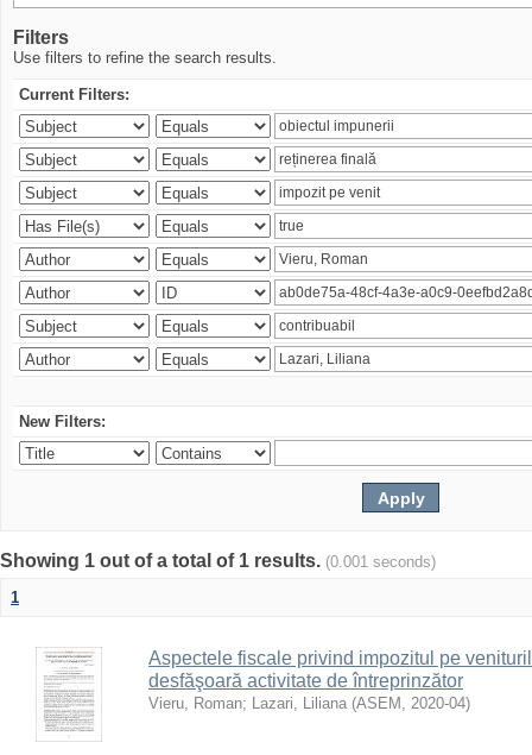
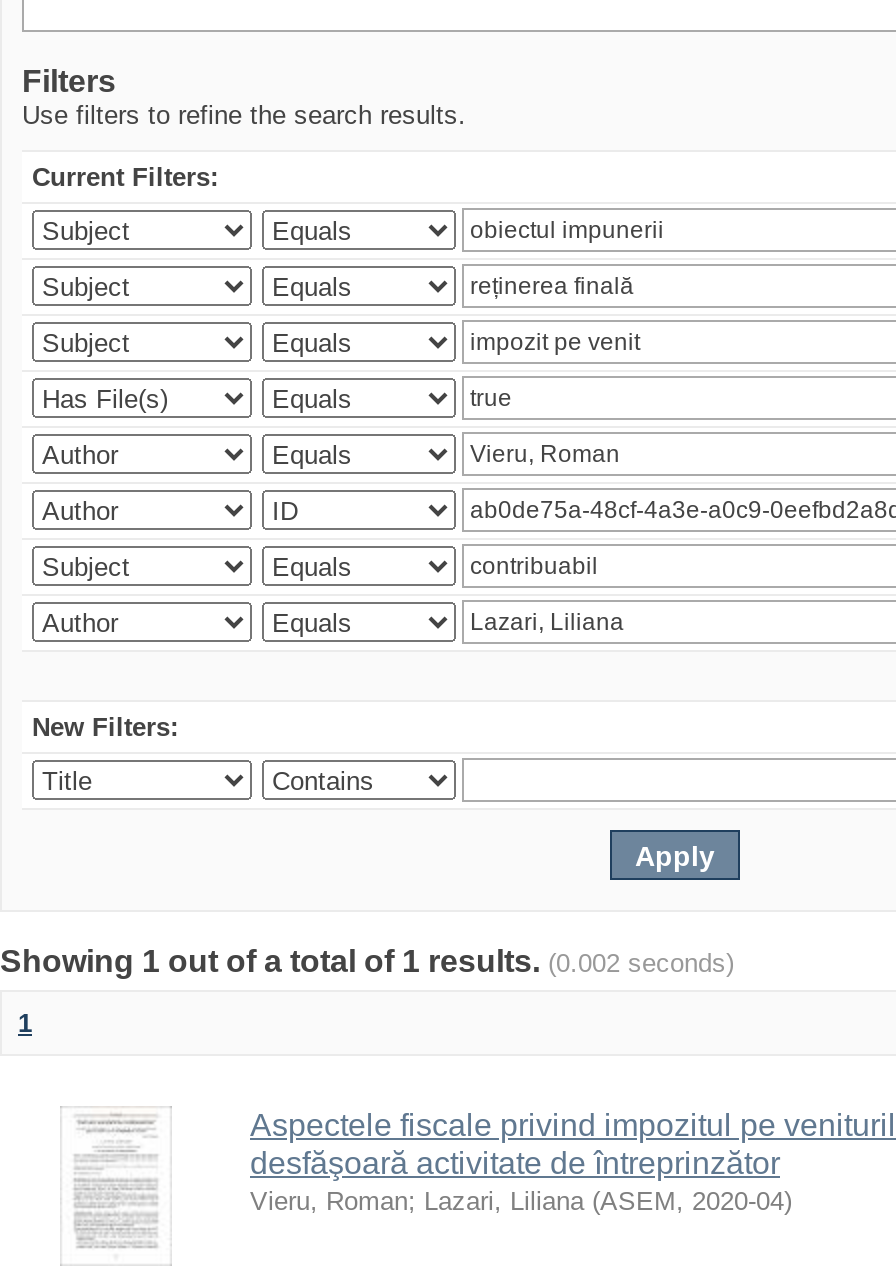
[0,550,436,571] Showing 1 out of a total of 1 results. (0.001 seconds) -> [0,944,734,978] Showing 1 out of a total of 1 results. (0.002 seconds)

